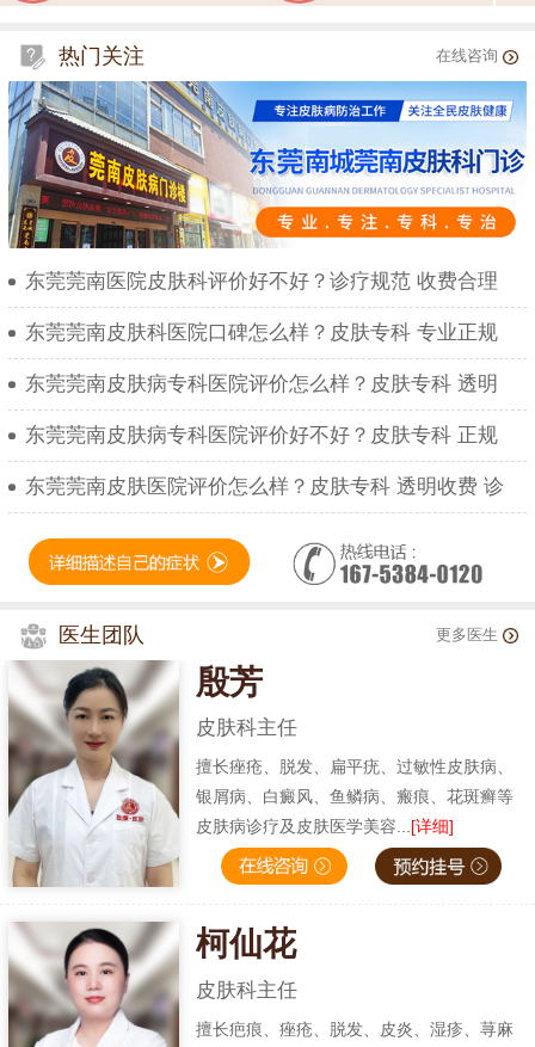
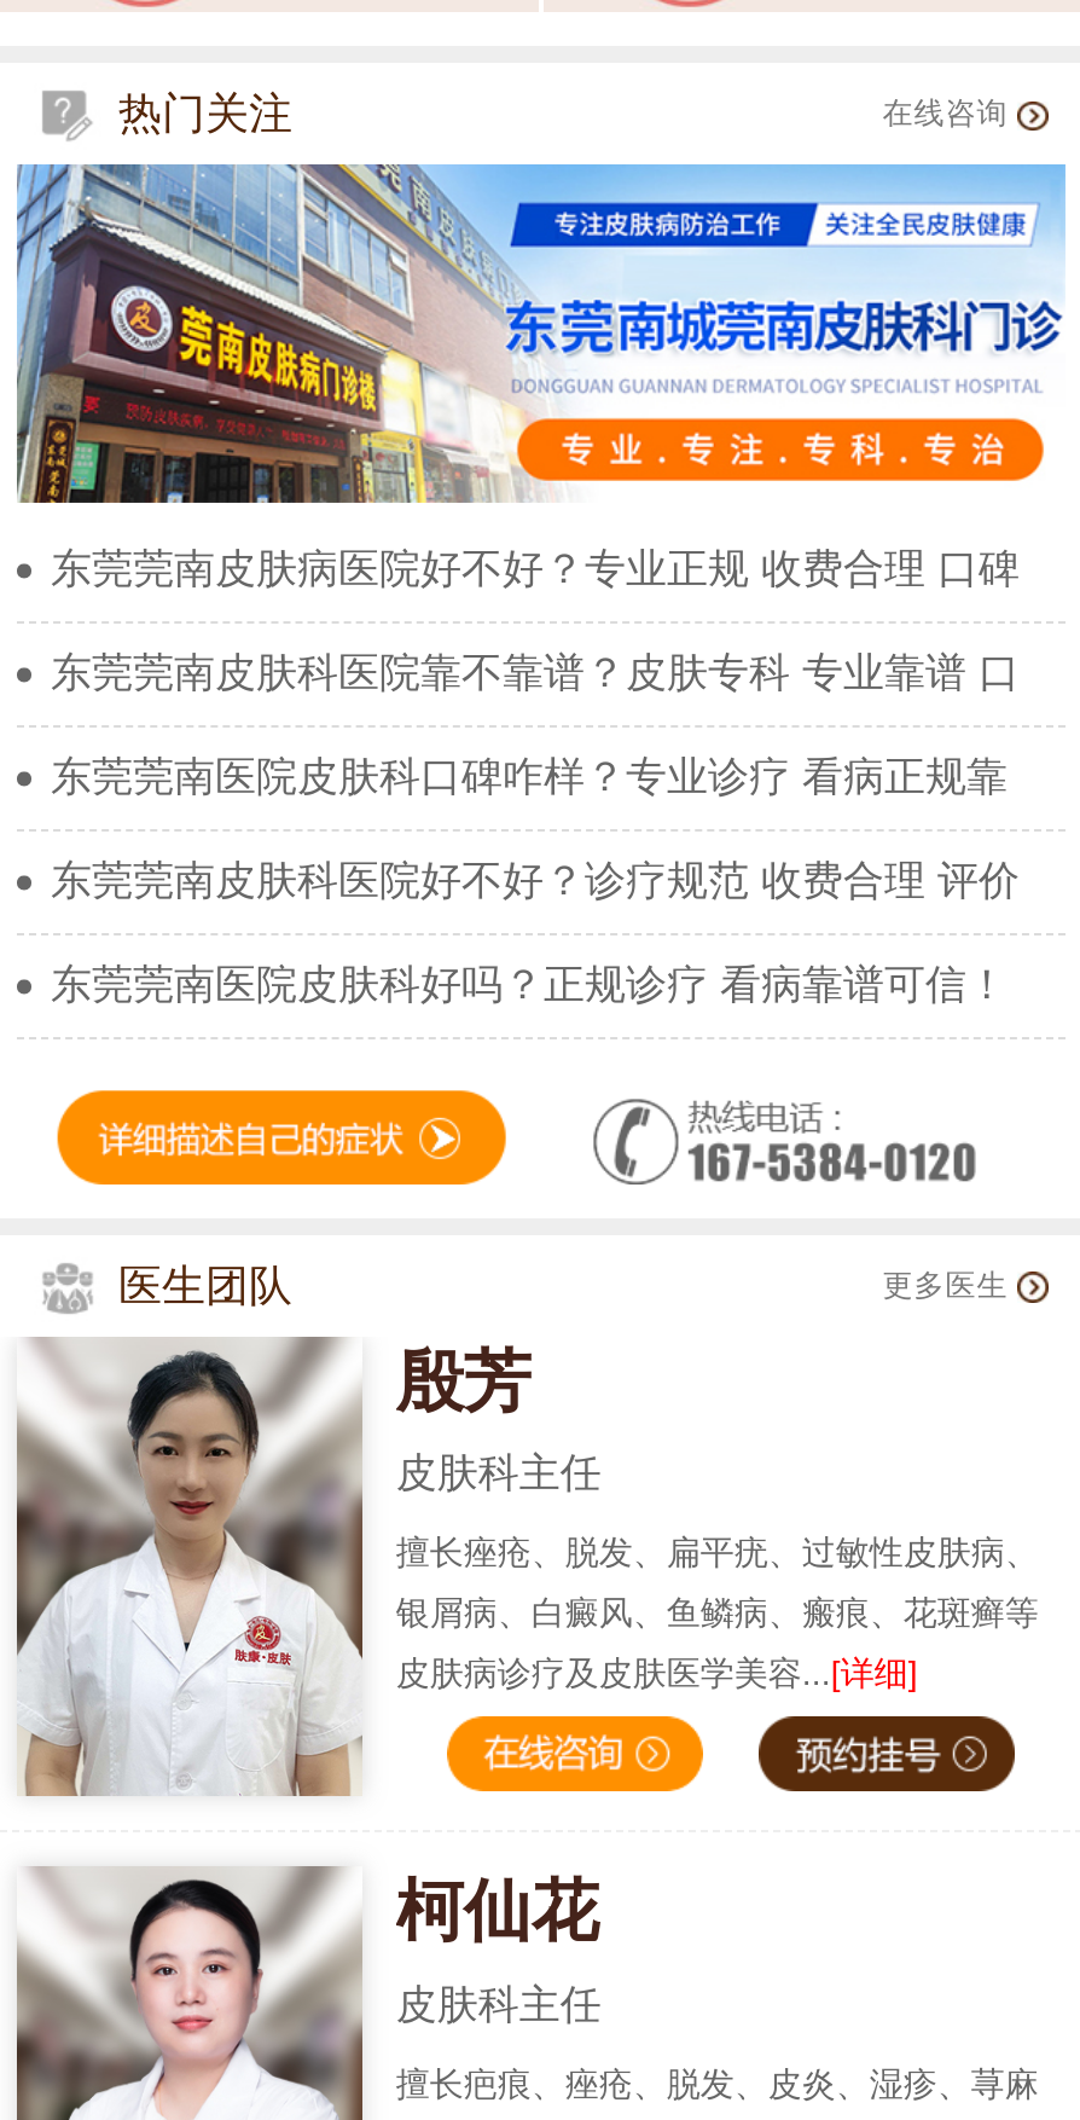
[25,270,498,293] 东莞莞南医院皮肤科评价好不好？诊疗规范 收费合理 -> [51,547,1020,593] 东莞莞南皮肤病医院好不好？专业正规 收费合理 口碑
[25,321,498,344] 东莞莞南皮肤科医院口碑怎么样？皮肤专科 专业正规 -> [51,651,1020,697] 东莞莞南皮肤科医院靠不靠谱？皮肤专科 专业靠谱 口
[25,373,498,395] 东莞莞南皮肤病专科医院评价怎么样？皮肤专科 透明 -> [51,755,1008,801] 东莞莞南医院皮肤科口碑咋样？专业诊疗 看病正规靠
[25,424,498,447] 东莞莞南皮肤病专科医院评价好不好？皮肤专科 正规 -> [51,859,1020,905] 东莞莞南皮肤科医院好不好？诊疗规范 收费合理 评价
[25,475,504,498] 东莞莞南皮肤医院评价怎么样？皮肤专科 透明收费 诊 -> [51,963,1008,1009] 东莞莞南医院皮肤科好吗？正规诊疗 看病靠谱可信！

